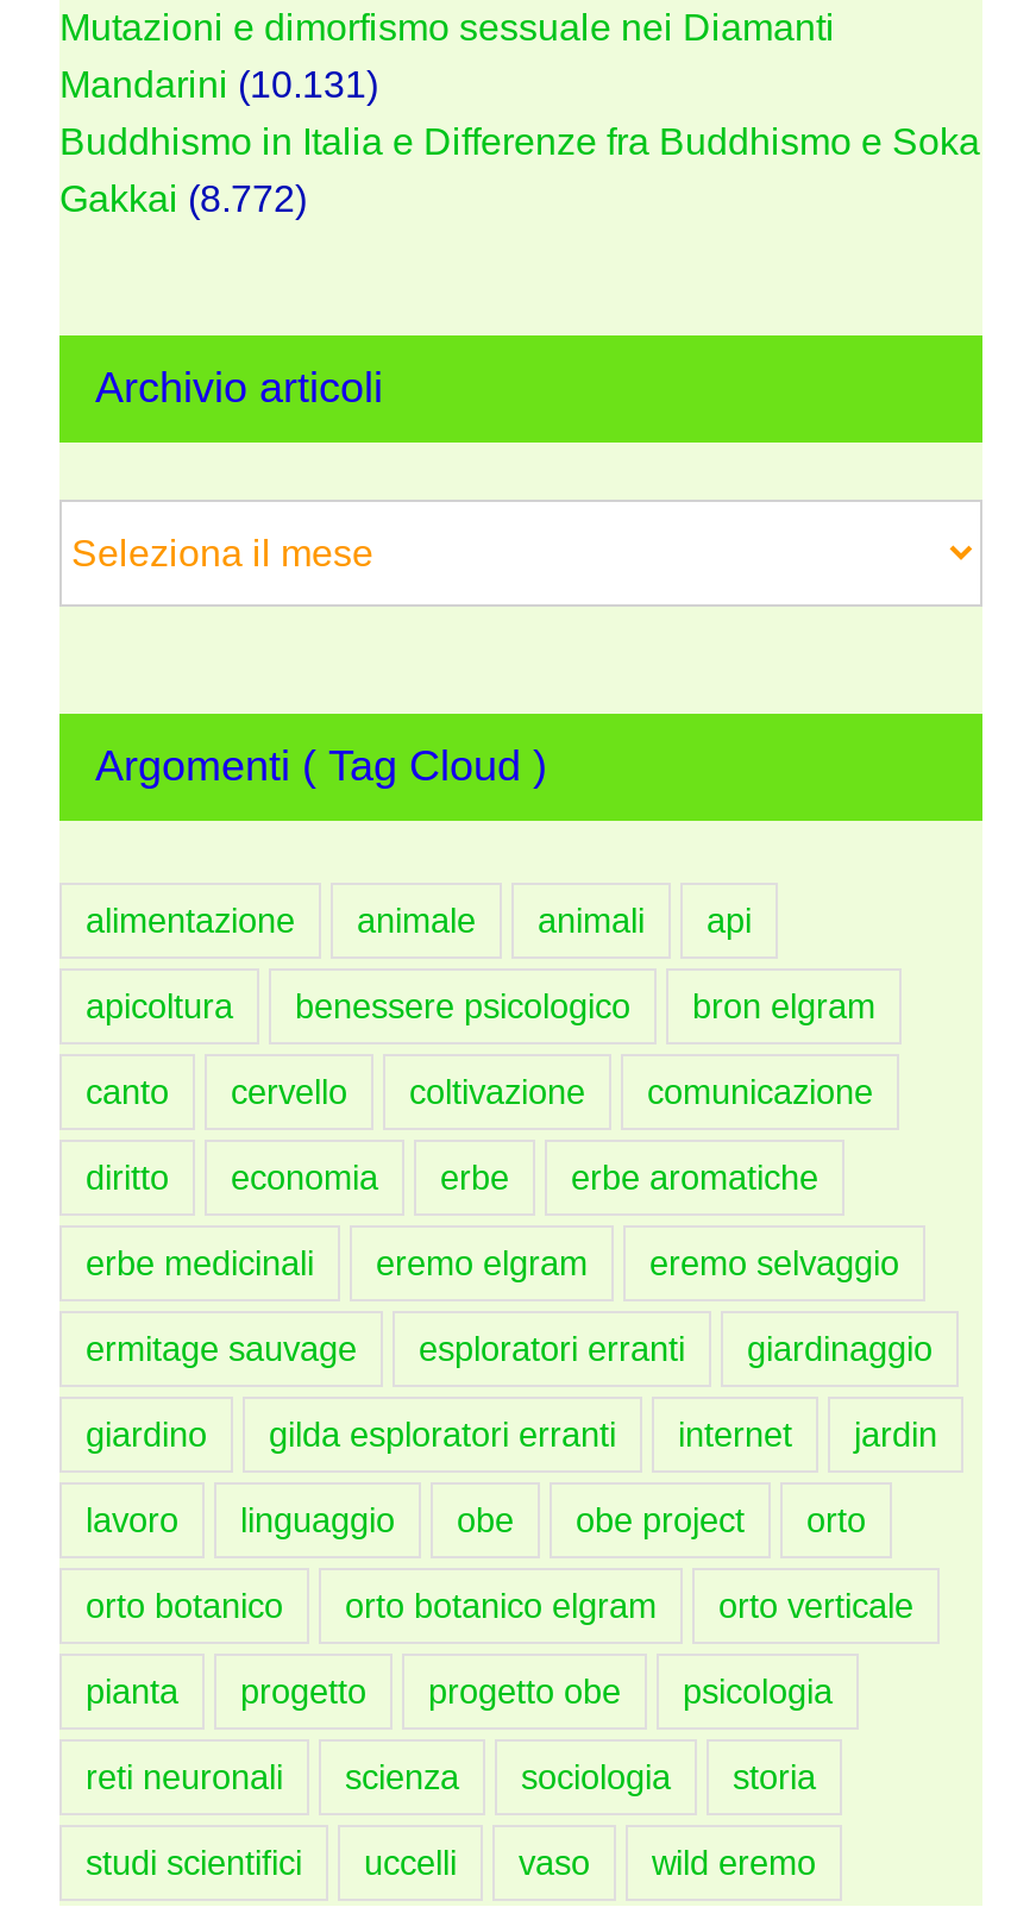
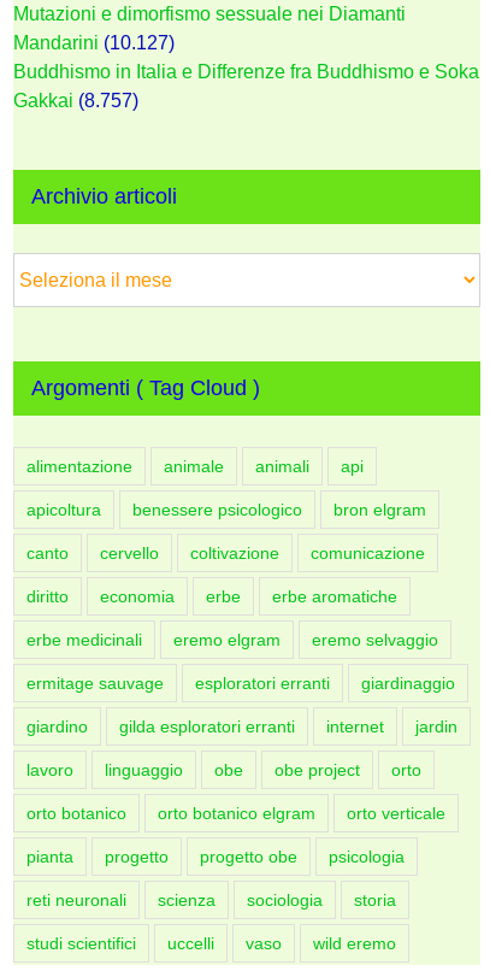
[59,65,378,106] Mandarini (10.131) -> [13,33,175,53] Mandarini (10.127)
[59,179,307,220] Gakkai (8.772) -> [13,91,138,111] Gakkai (8.757)

